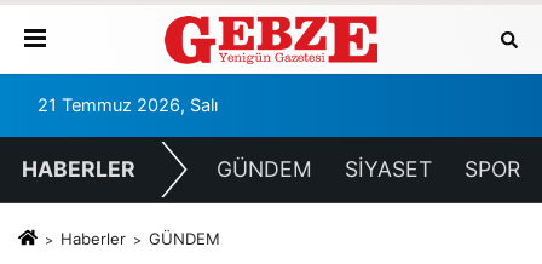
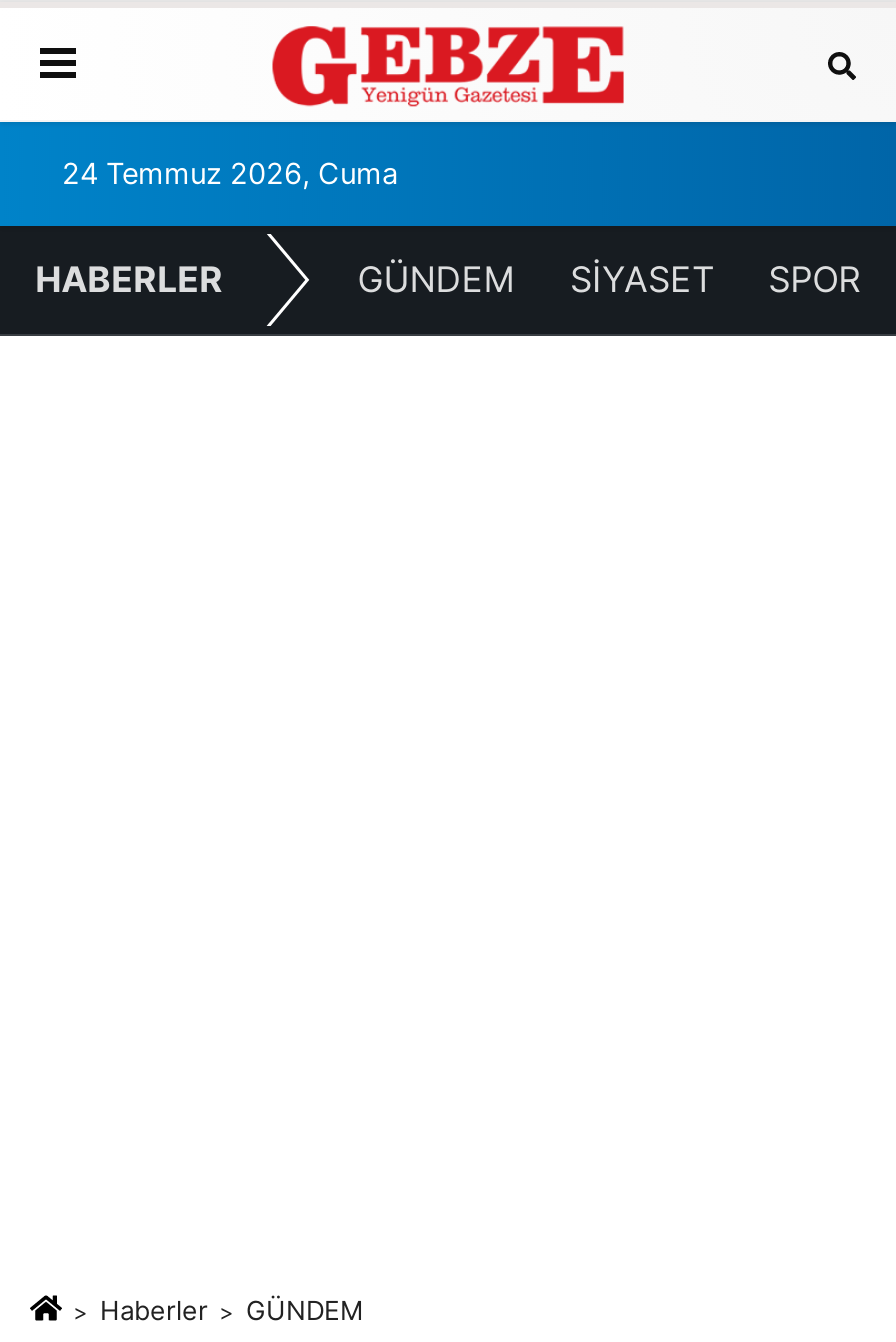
[38,94,218,116] 21 Temmuz 2026, Salı -> [62,156,398,192] 24 Temmuz 2026, Cuma

